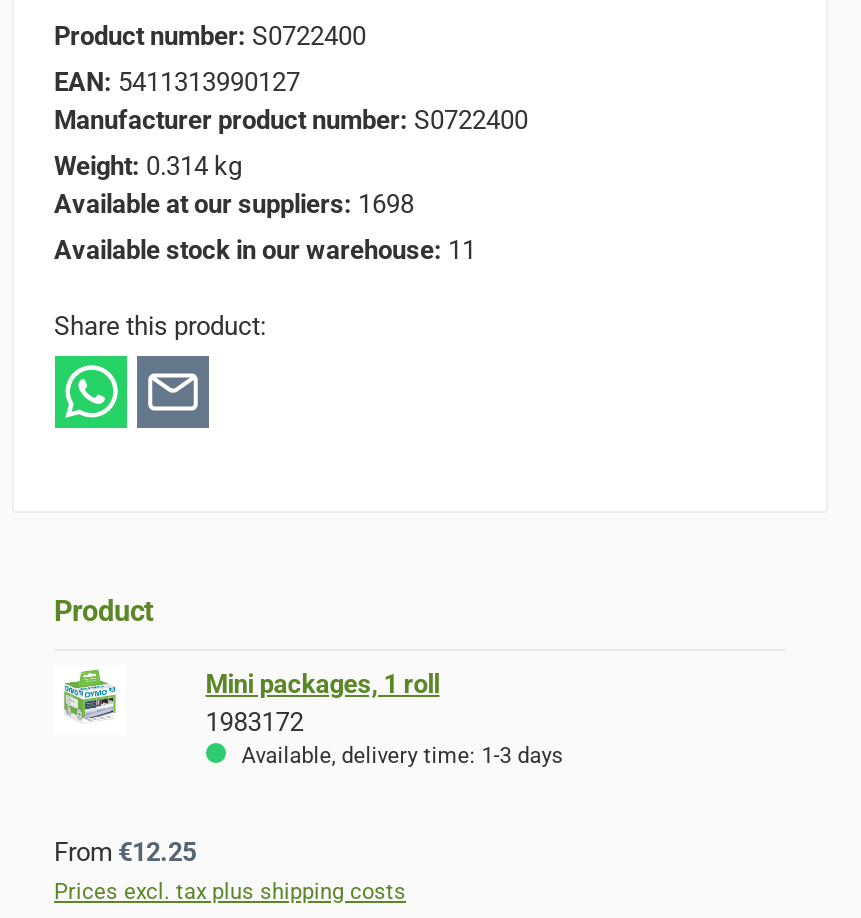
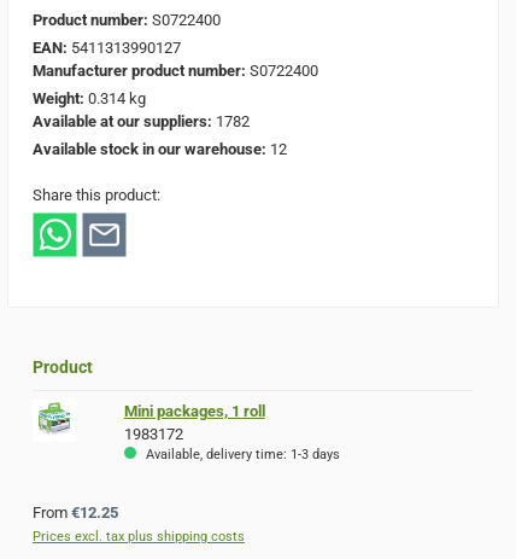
[54,188,414,218] Available at our suppliers: 1698 -> [33,112,250,130] Available at our suppliers: 1782
[54,234,476,264] Available stock in our warehouse: 11 -> [33,139,287,158] Available stock in our warehouse: 12

